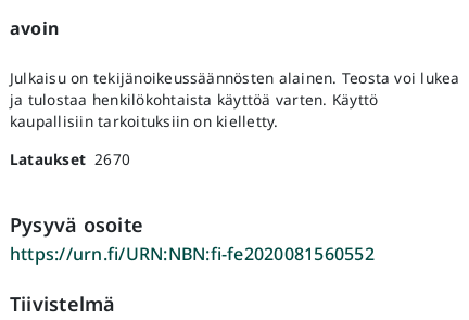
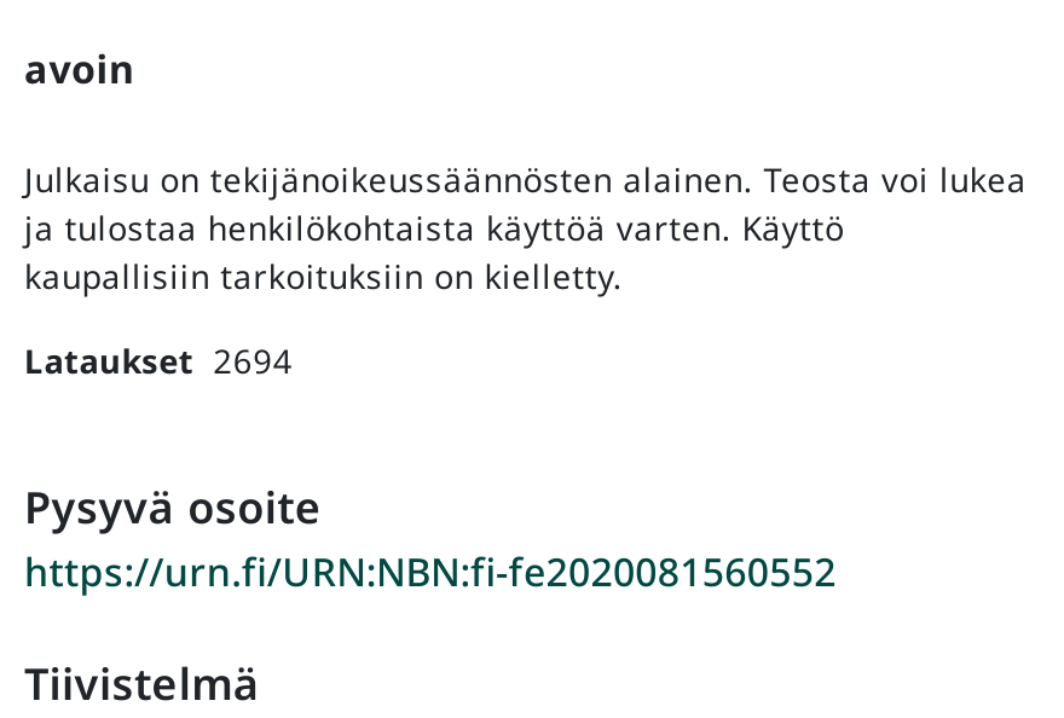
[10,149,130,170] Lataukset 2670 -> [24,337,293,383] Lataukset 2694

